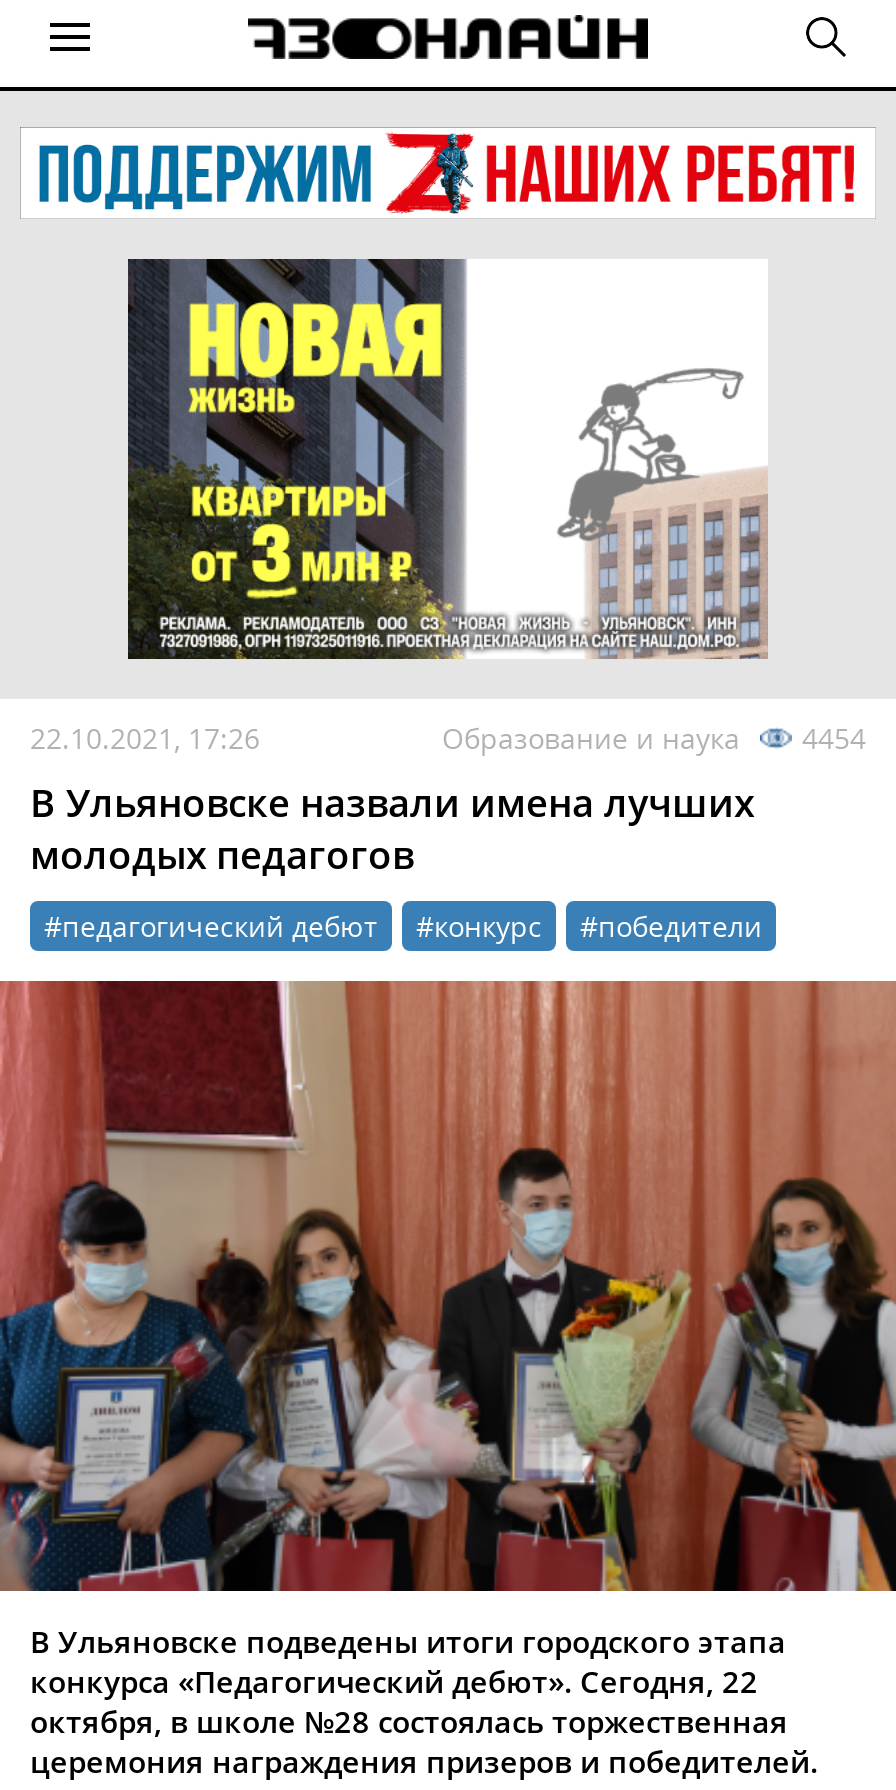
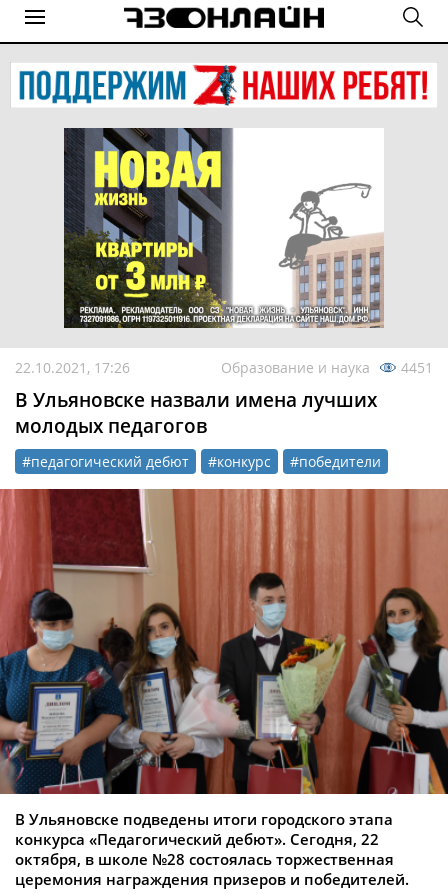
[442,719,866,757] Образование и наука 4454 -> [221,358,433,377] Образование и наука 4451

